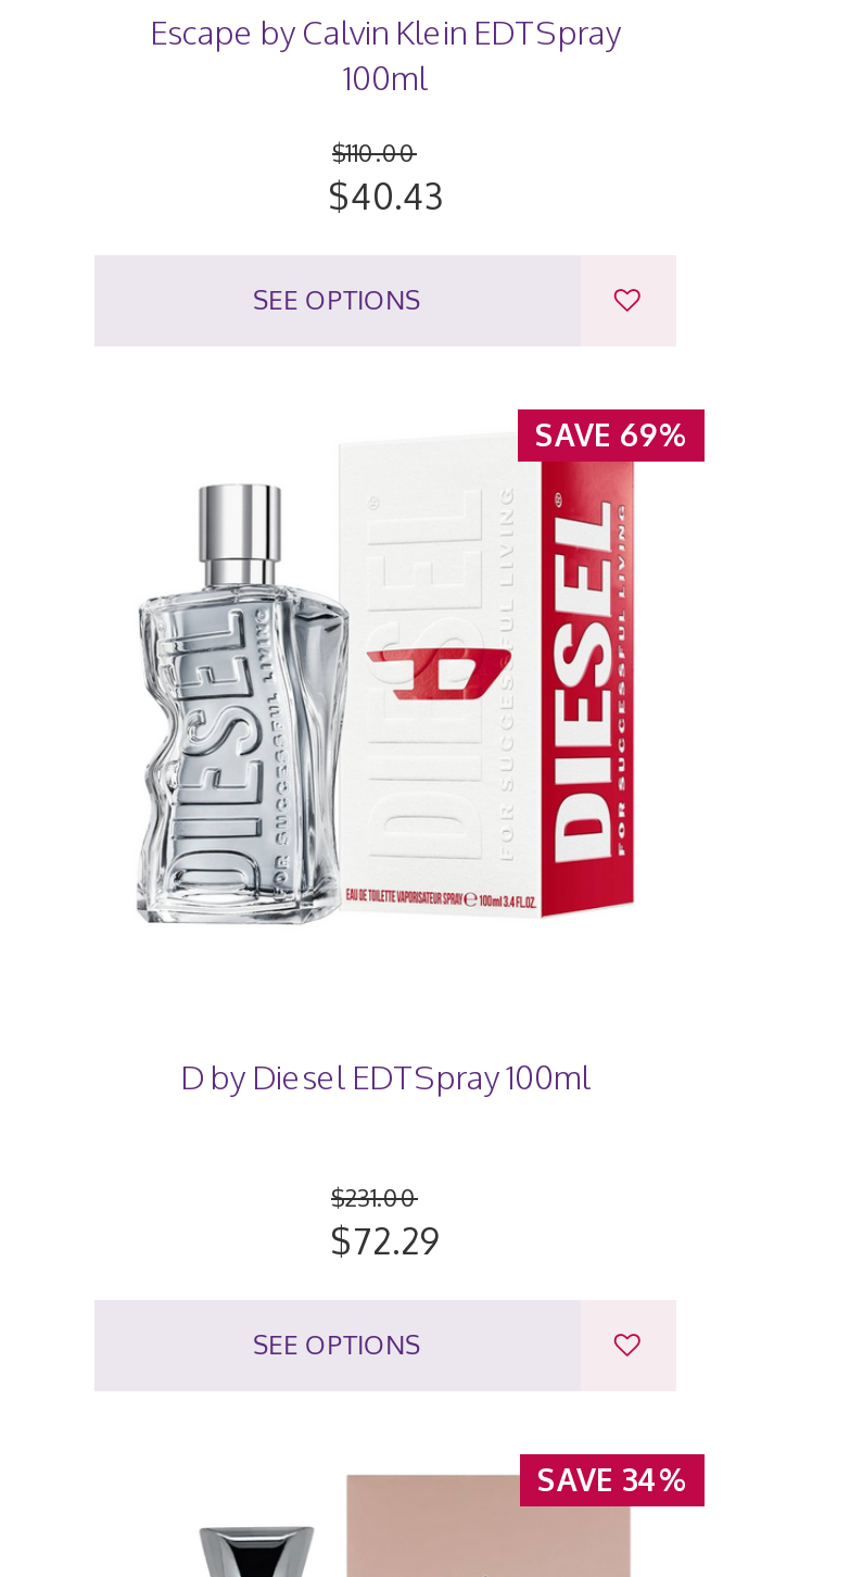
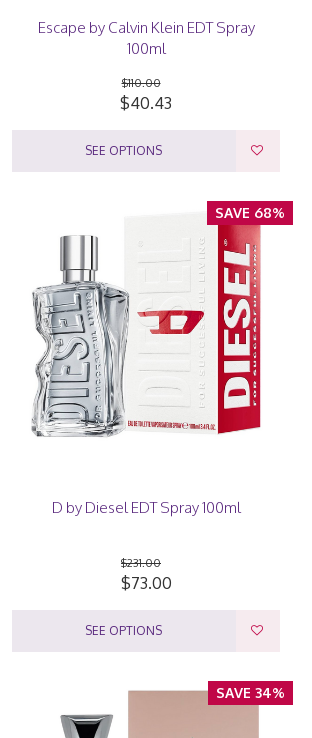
[535,416,687,453] SAVE 69% -> [215,203,285,220] SAVE 68%
[331,1219,440,1262] $72.29 -> [120,573,171,593] $73.00

